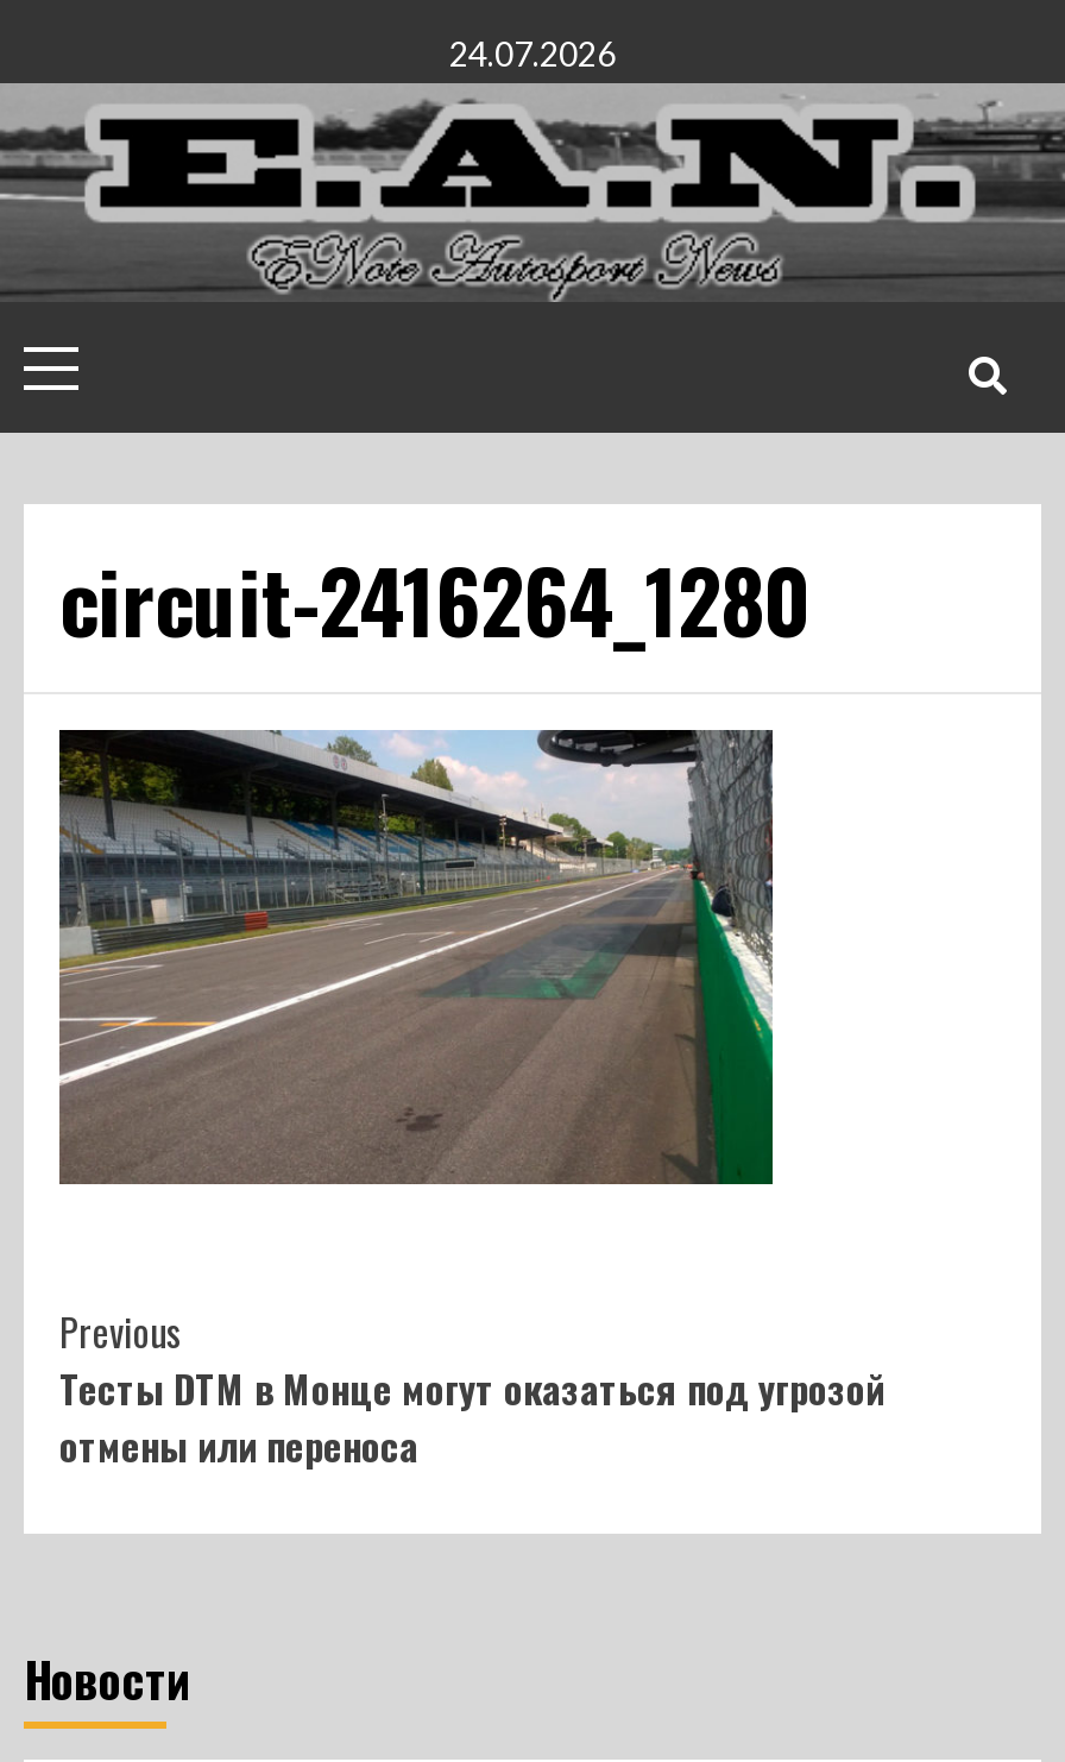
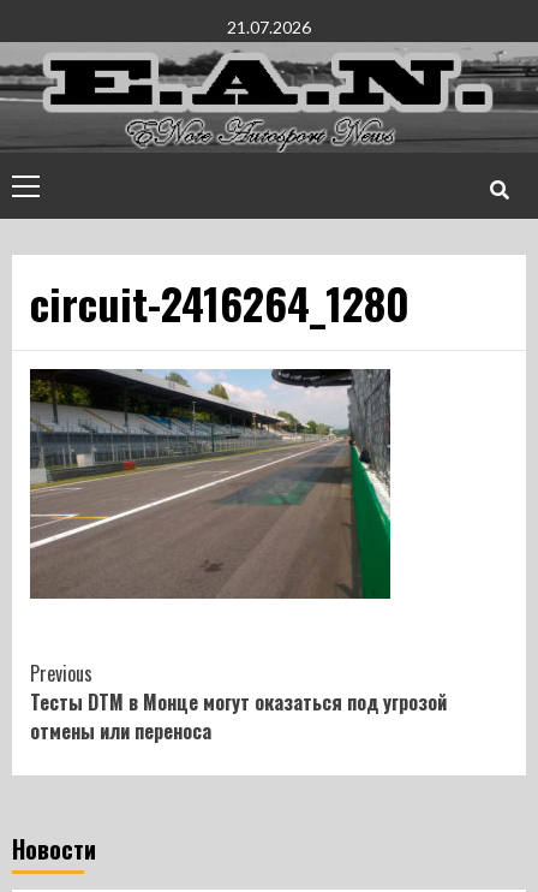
[449,33,616,74] 24.07.2026 -> [227,17,311,37] 21.07.2026

